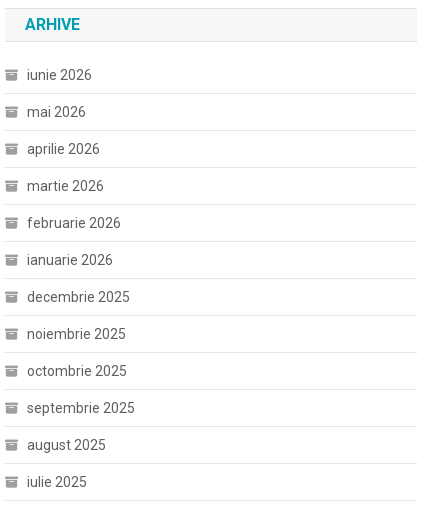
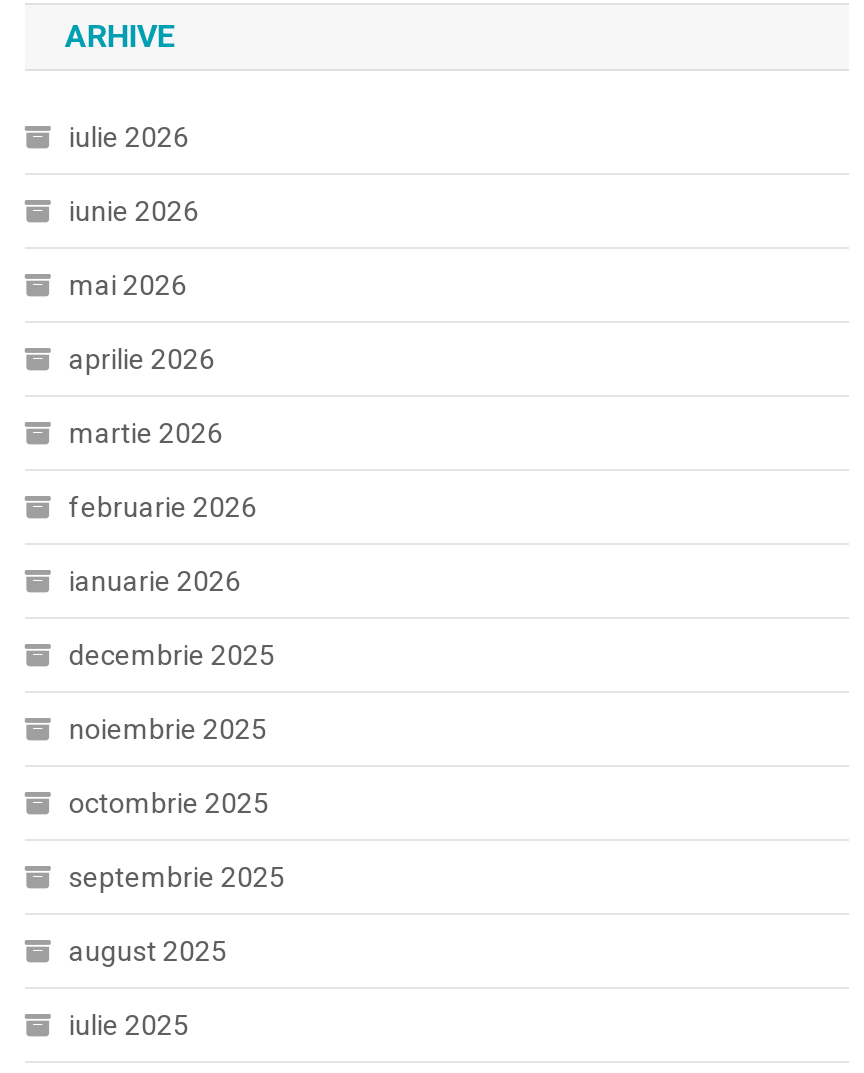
none -> [69,121,189,153] iulie 2026

